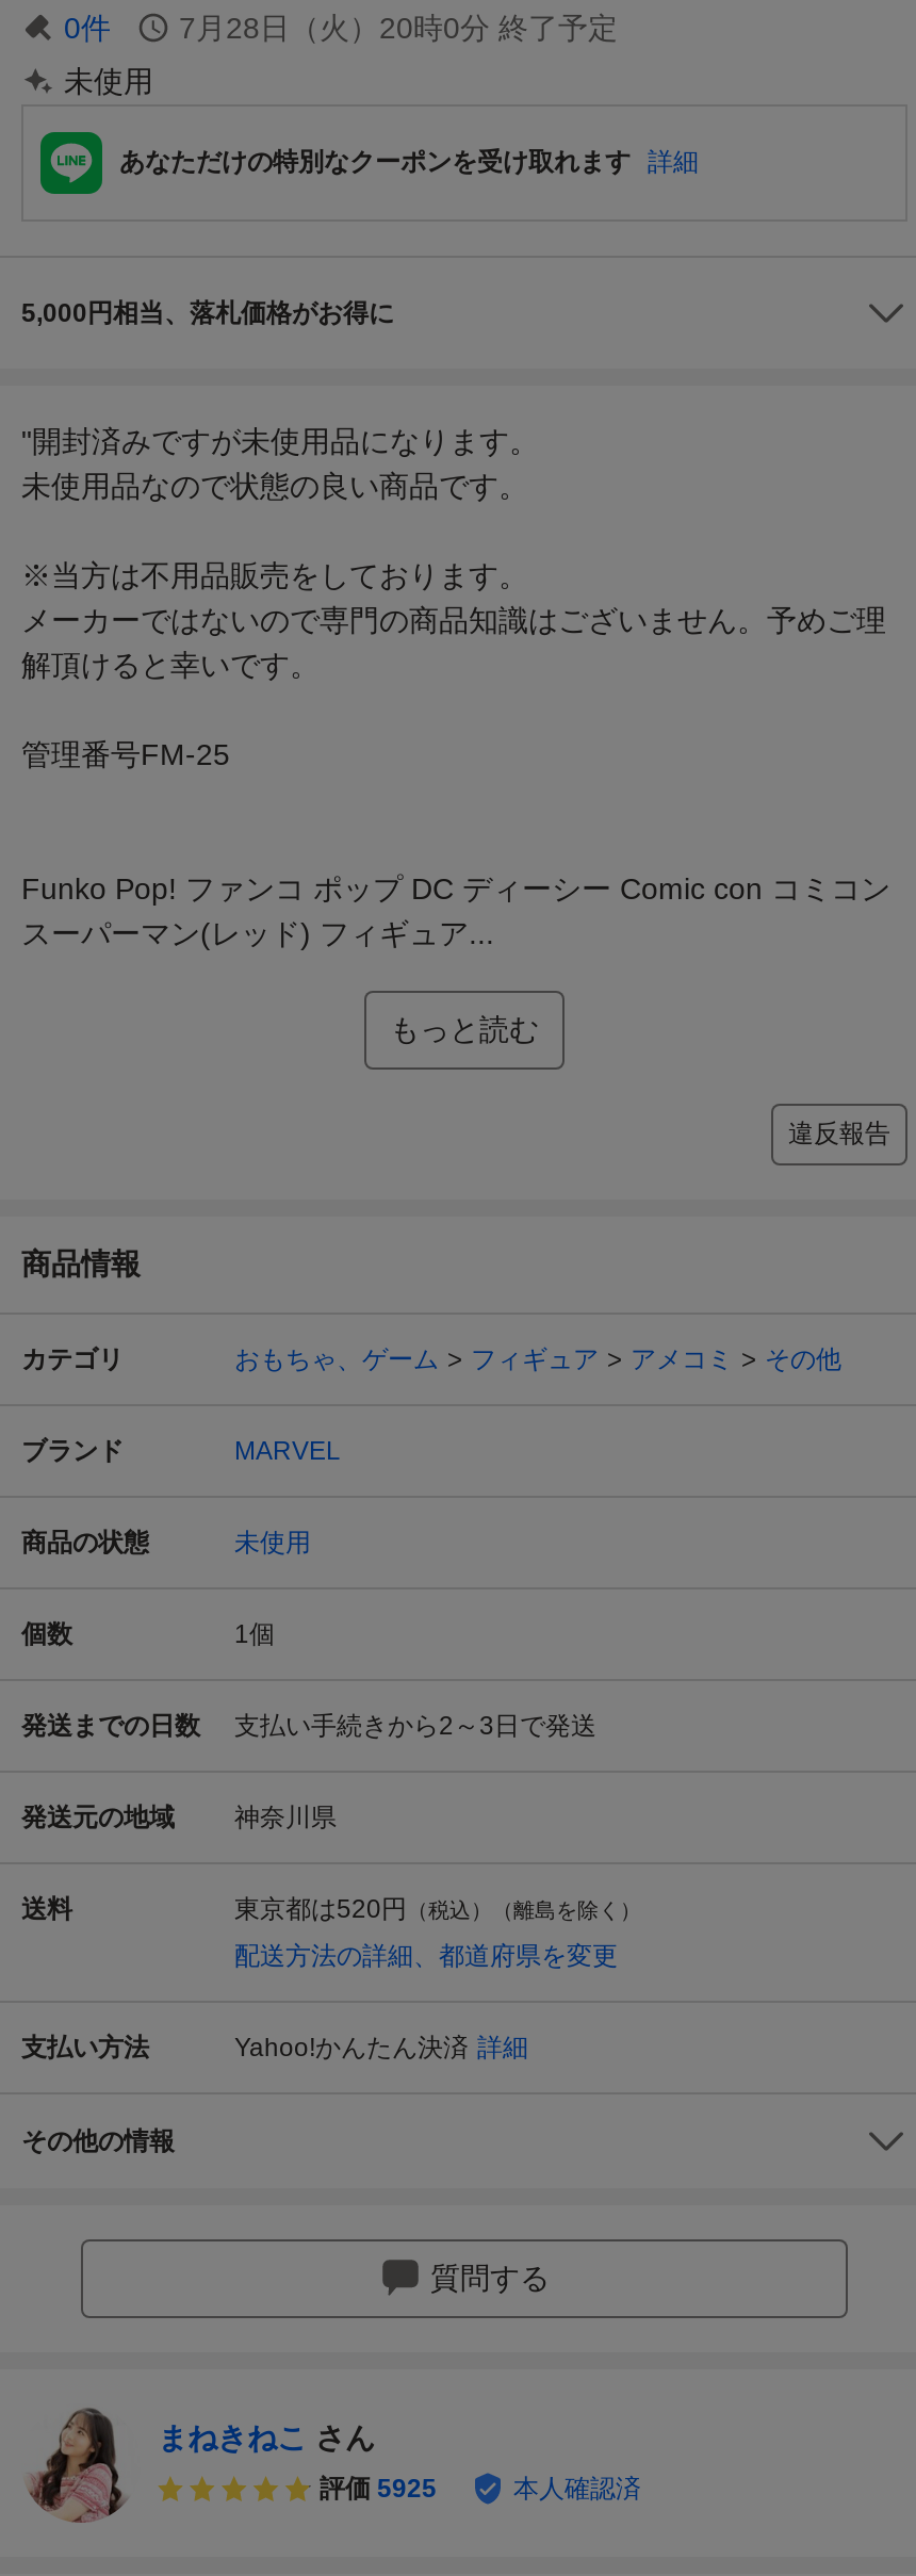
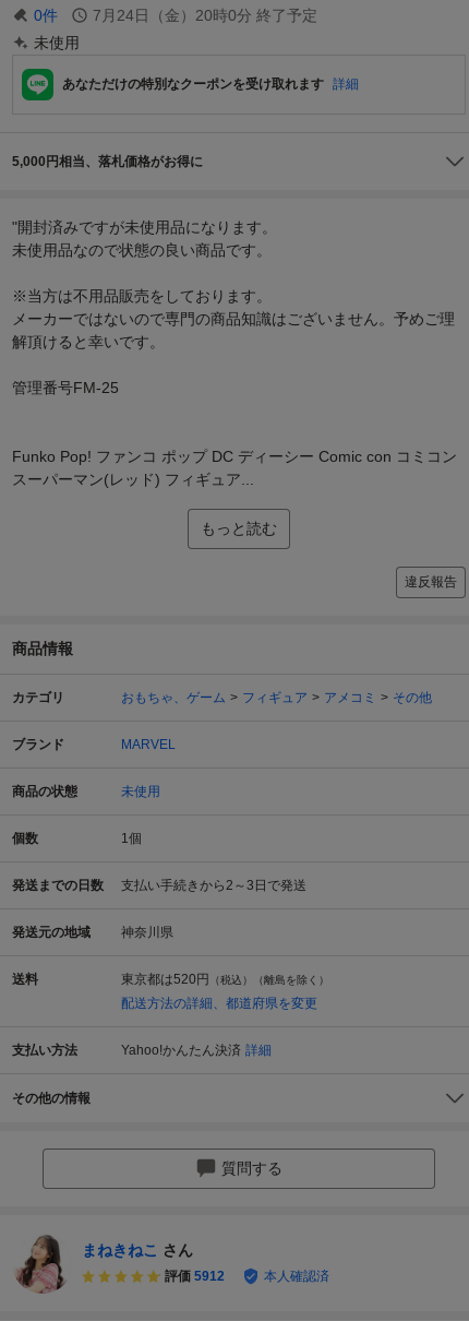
[179,10,618,45] 7月28日（火）20時0分 終了予定 -> [93,6,317,24] 7月24日（金）20時0分 終了予定
[320,2475,437,2504] 評価 5925 -> [165,1269,225,1284] 評価 5912

